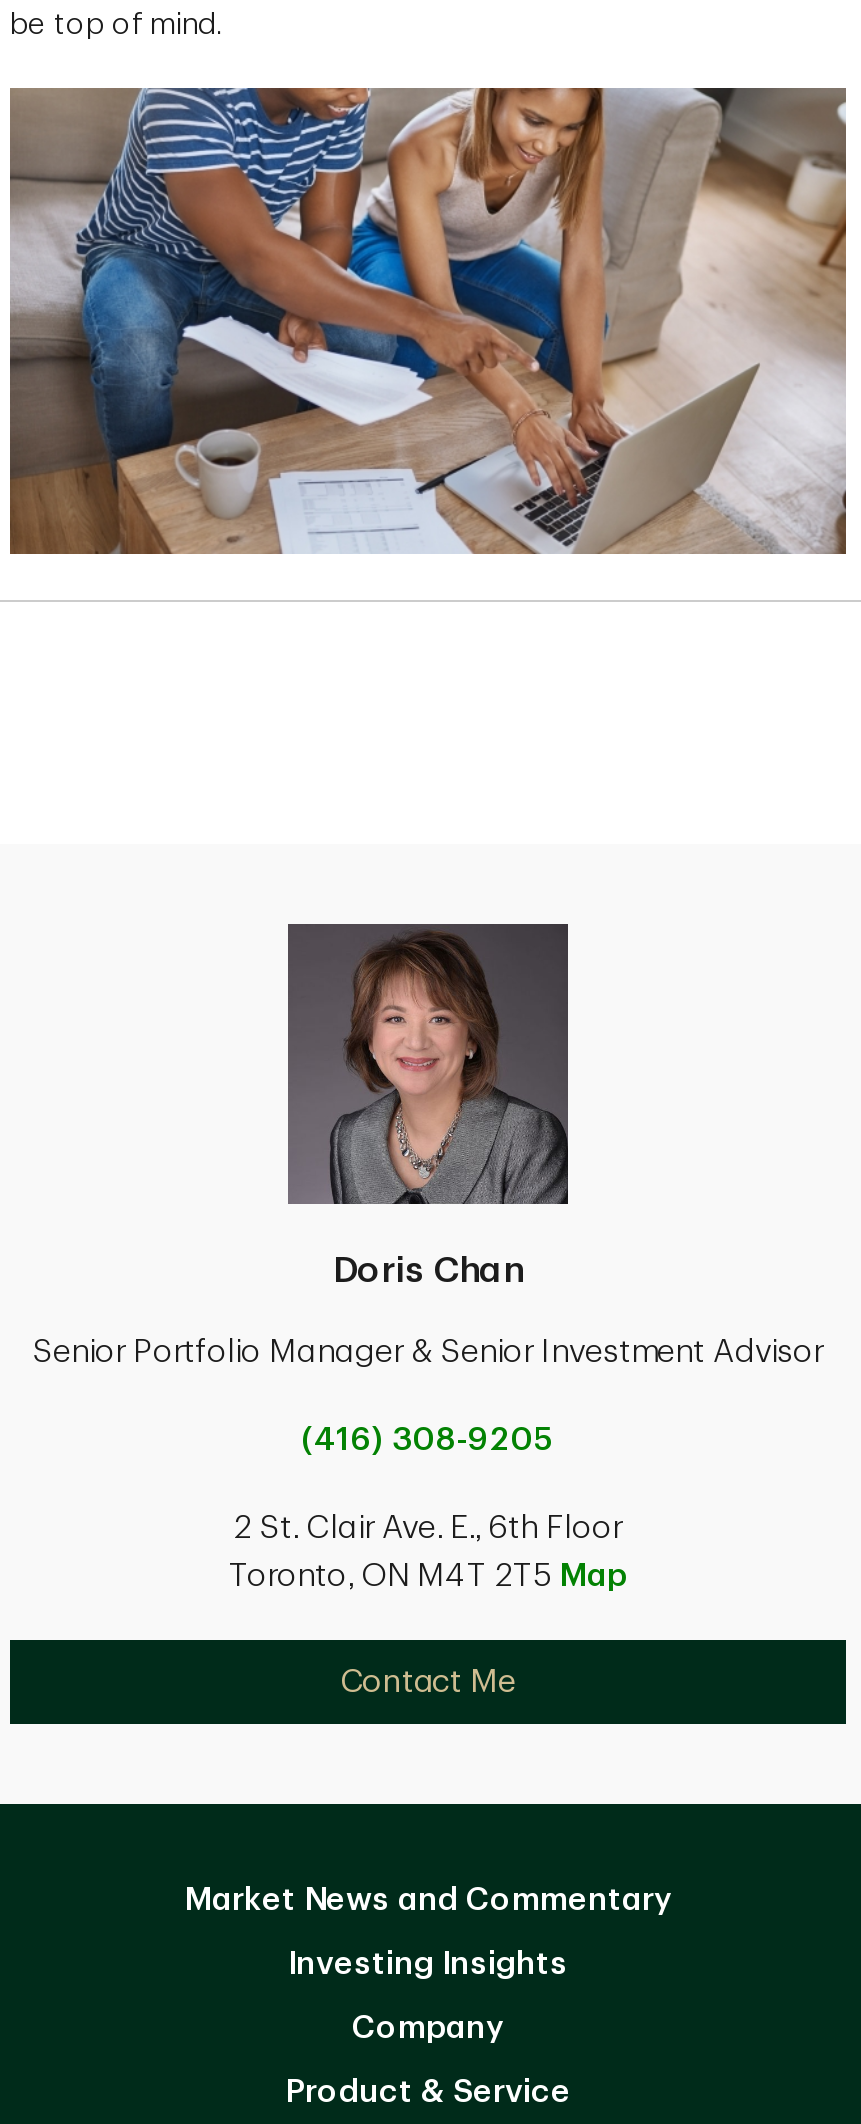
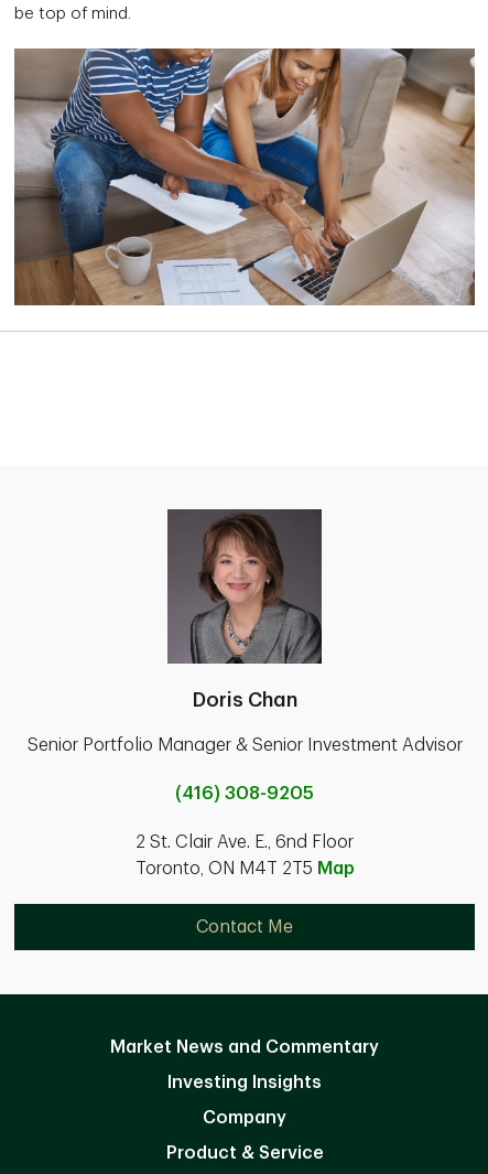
[234,1511,622,1543] 2 St. Clair Ave. E., 6th Floor -> [135,833,354,850] 2 St. Clair Ave. E., 6nd Floor

